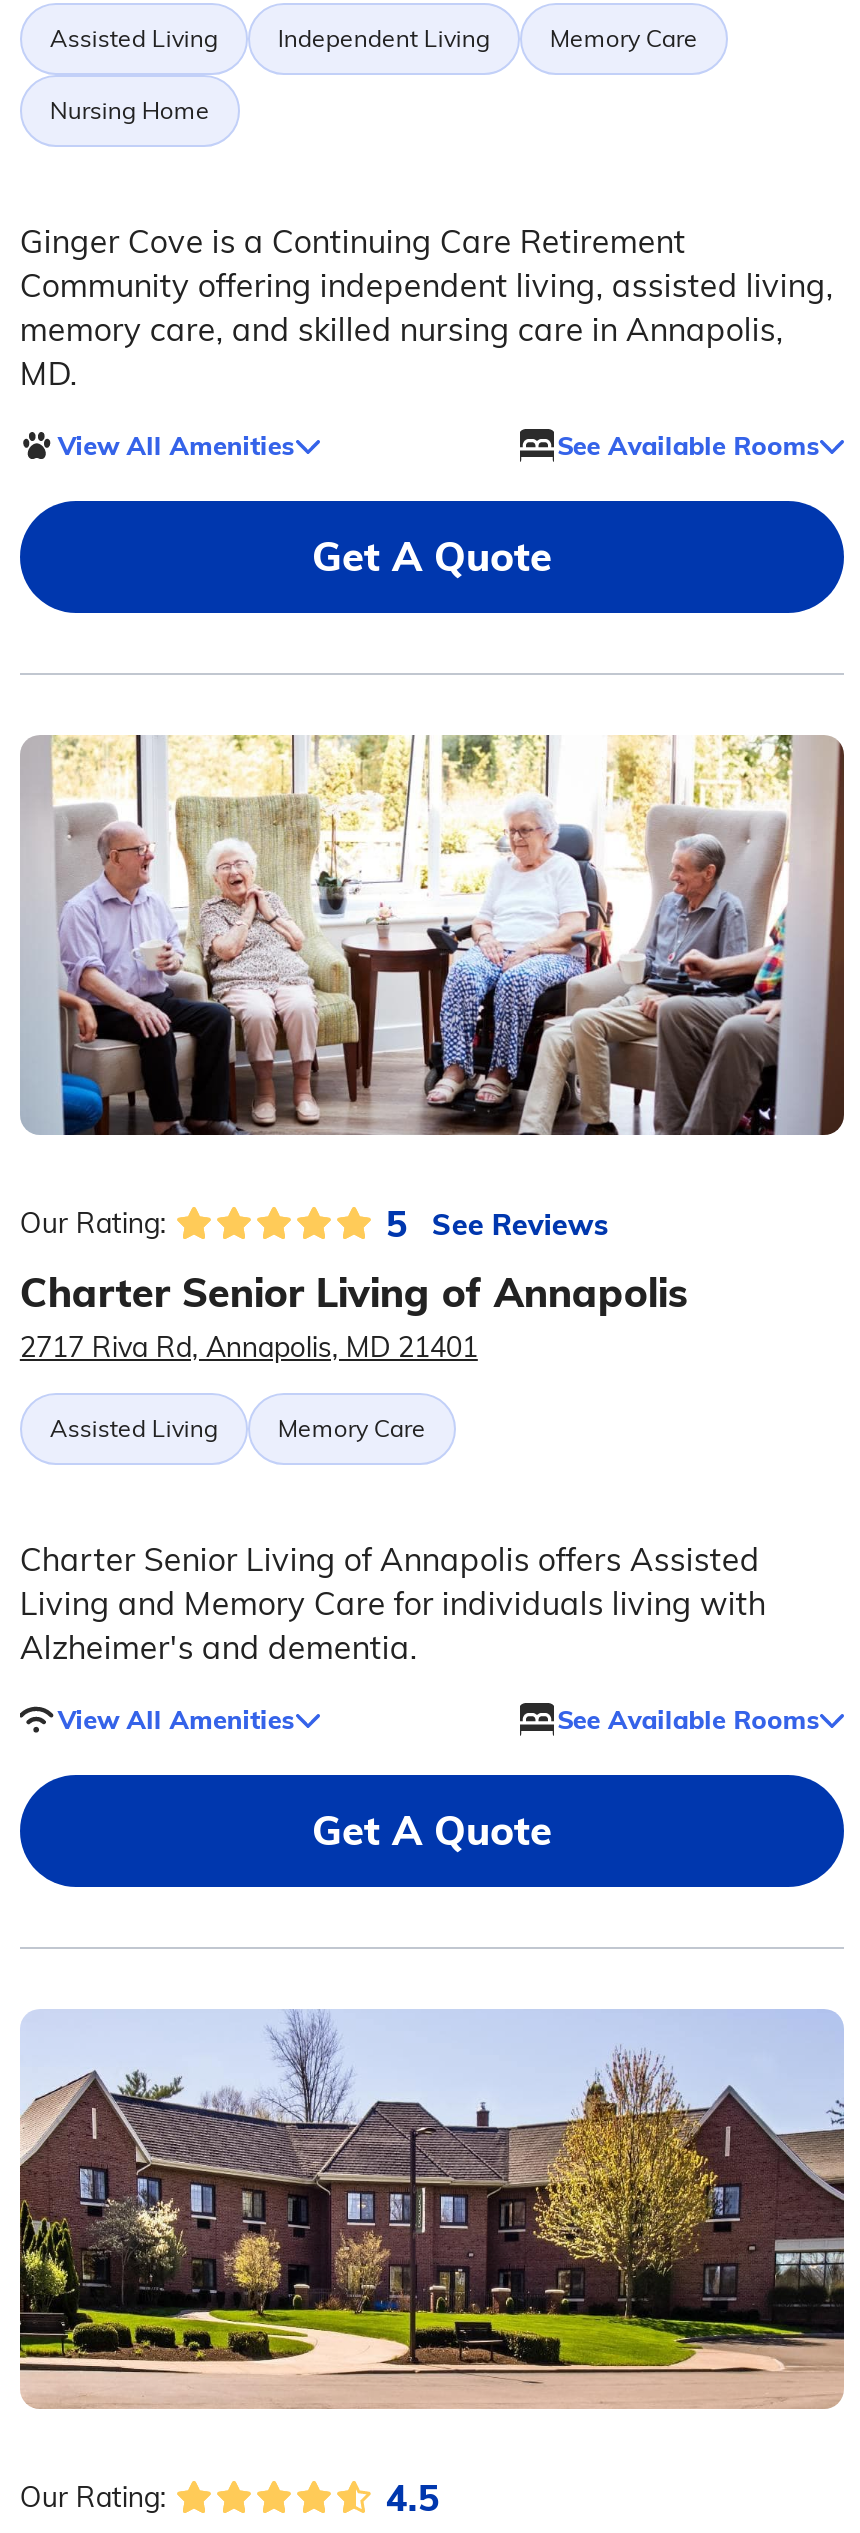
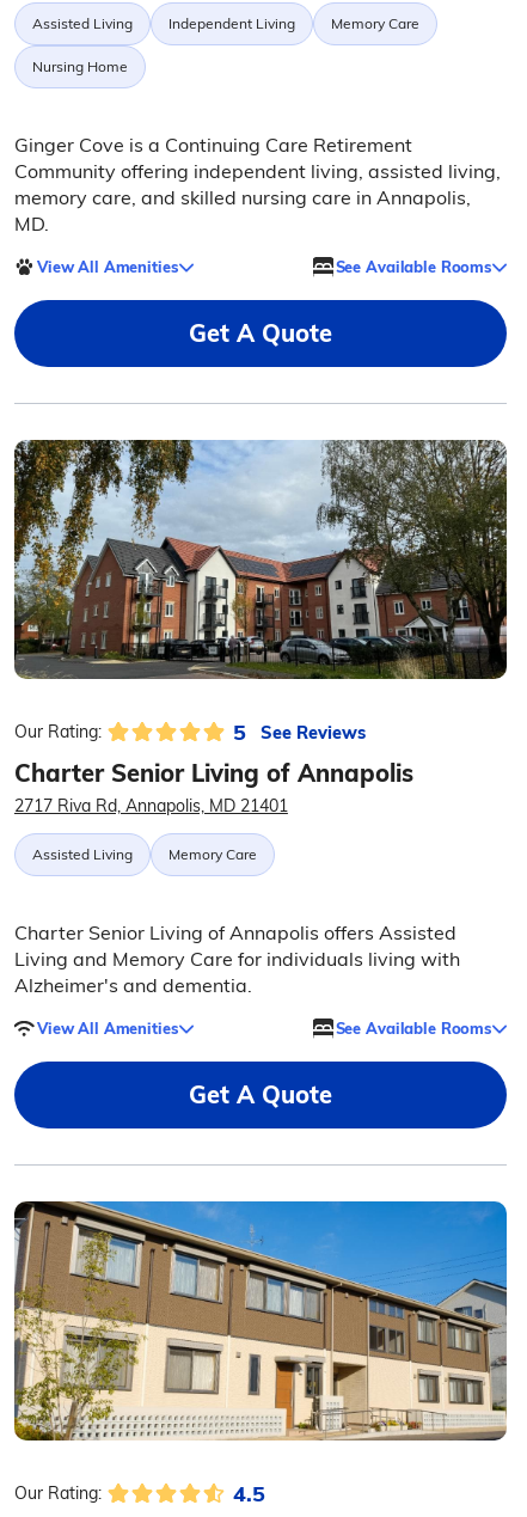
[20,733,844,1137] [image] -> [13,439,507,680] [image]
[20,2009,846,2409] [image] -> [13,1200,508,1440] [image]

